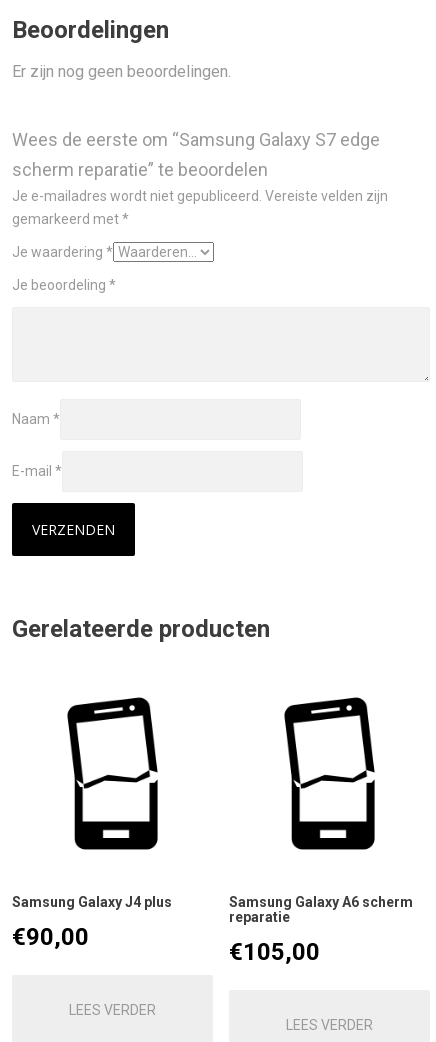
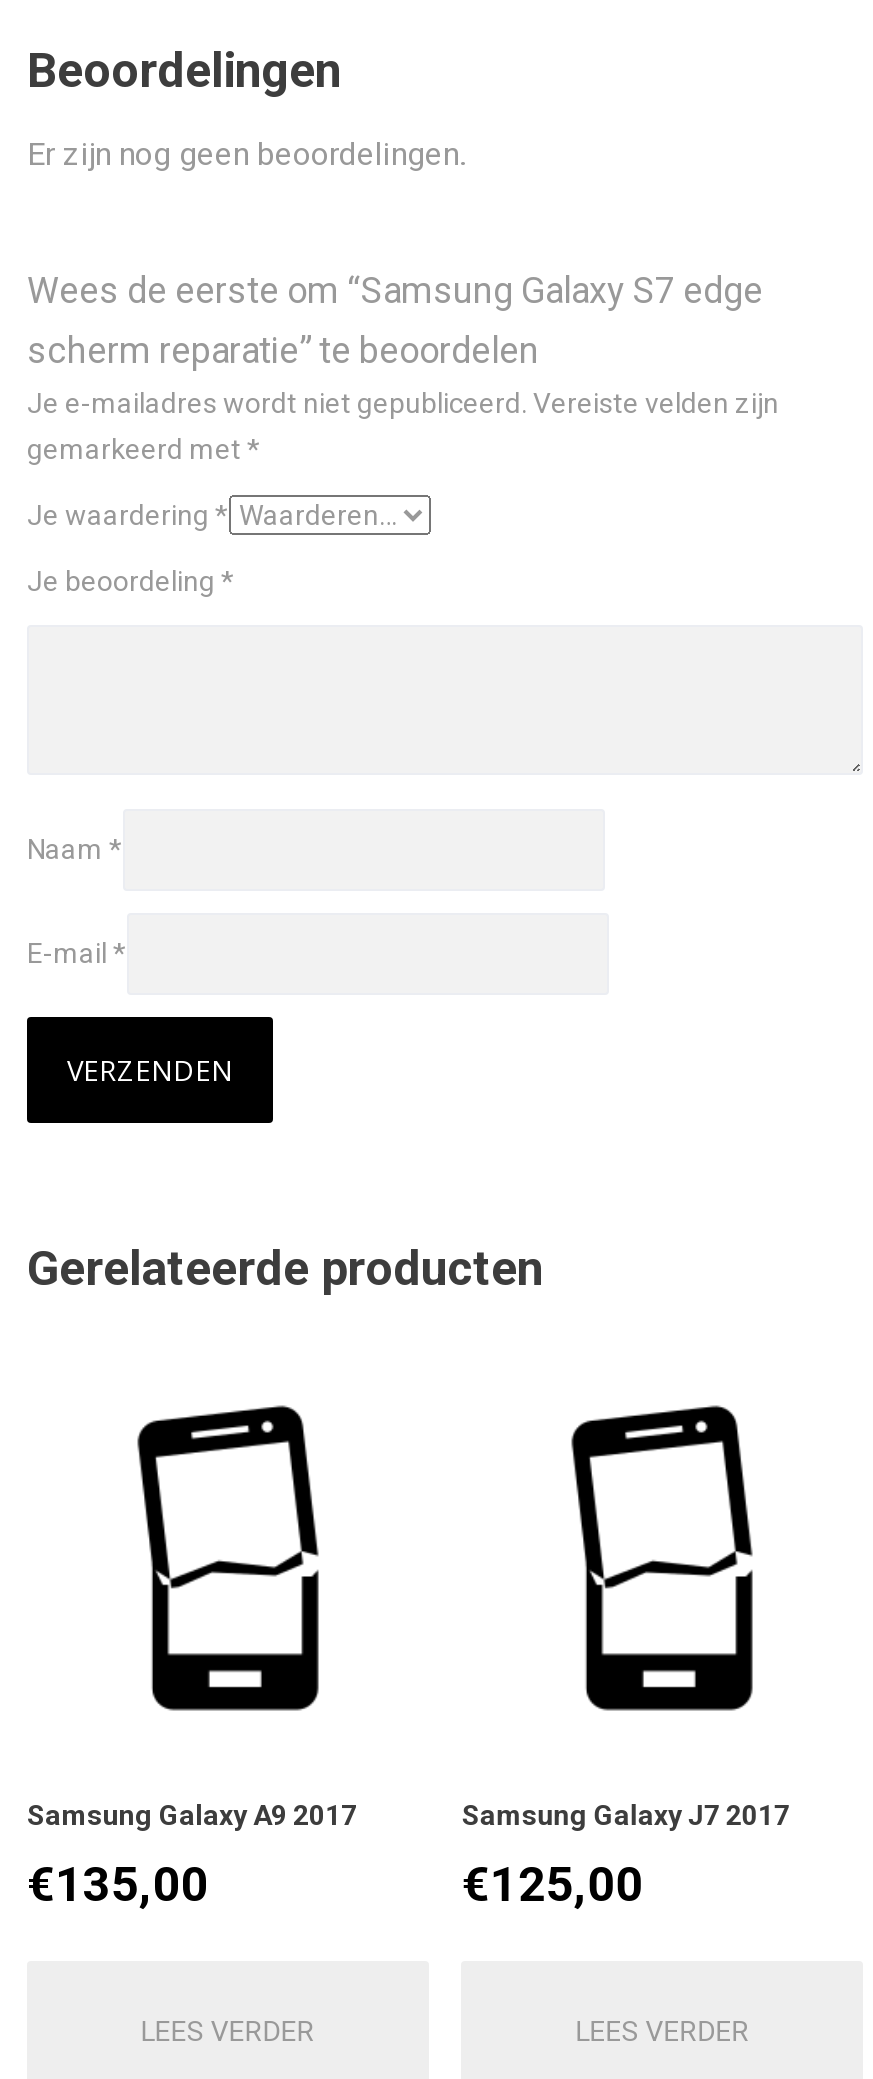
[12,894,172,910] Samsung Galaxy J4 plus -> [27,1799,357,1831] Samsung Galaxy A9 2017
[229,894,413,925] Samsung Galaxy A6 scherm | reparatie -> [462,1799,790,1831] Samsung Galaxy J7 2017
[12,923,89,951] €90,00 -> [27,1857,209,1913] €135,00
[229,938,320,966] €105,00 -> [462,1857,644,1913] €125,00

